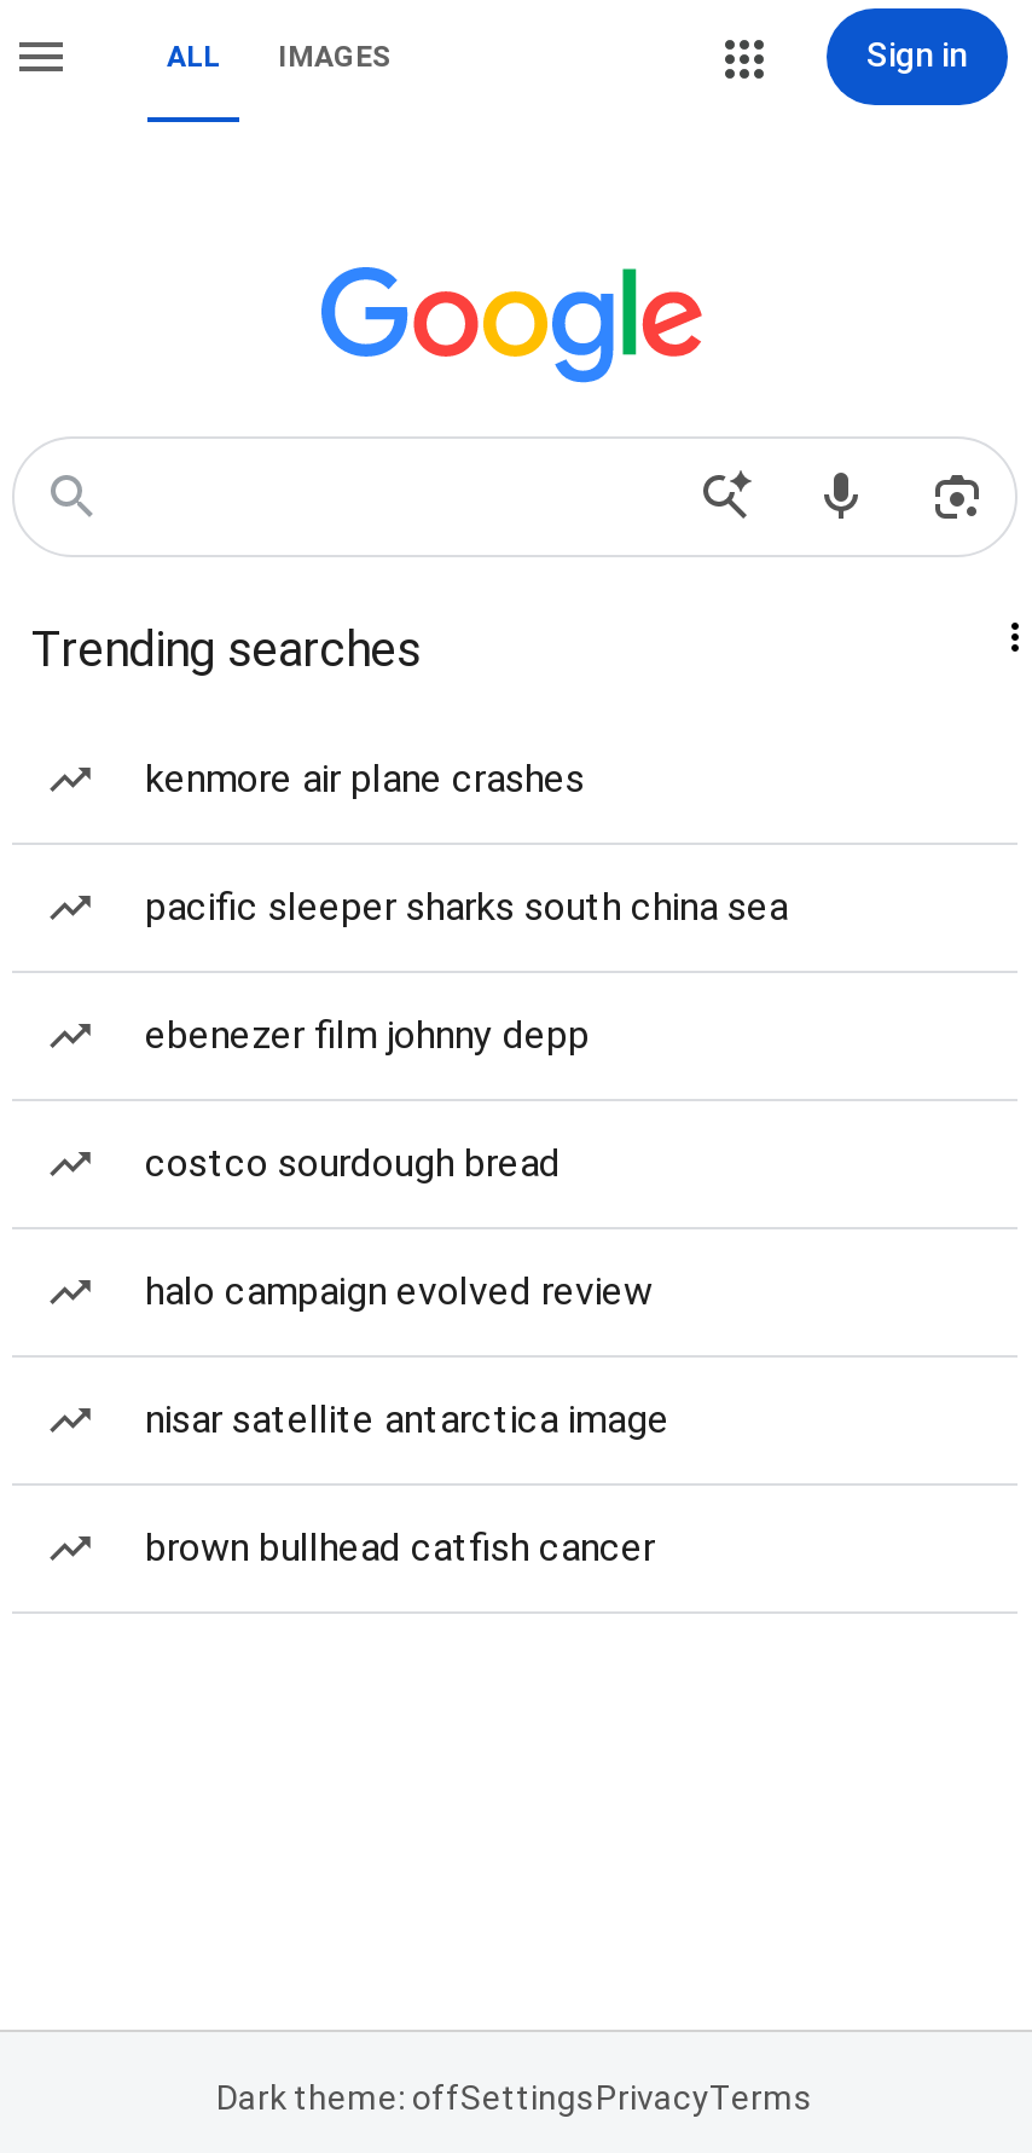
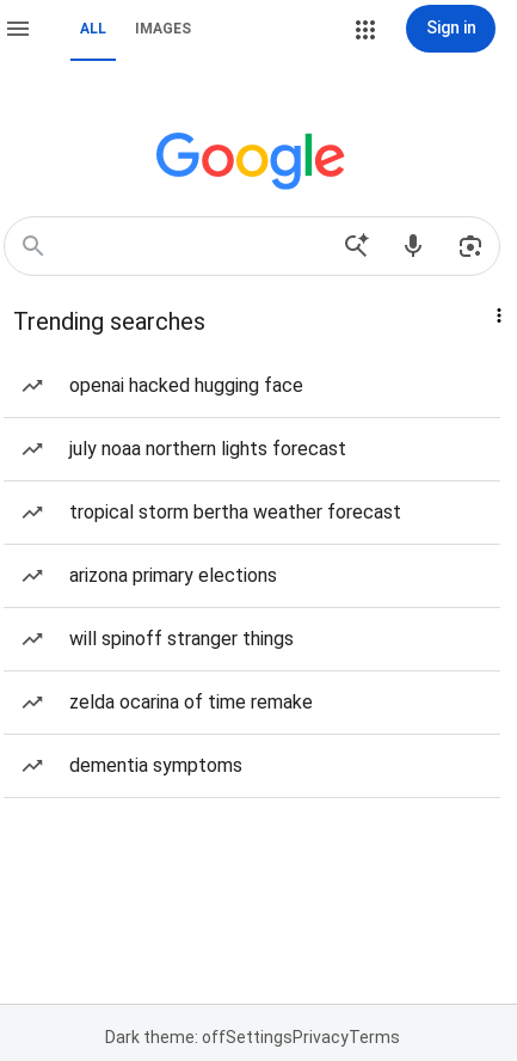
[145,756,585,801] kenmore air plane crashes -> [69,374,303,397] openai hacked hugging face
[145,884,788,930] pacific sleeper sharks south china sea -> [69,437,346,460] july noaa northern lights forecast
[145,1012,590,1058] ebenezer film johnny depp -> [69,501,401,523] tropical storm bertha weather forecast
[145,1140,561,1186] costco sourdough bread -> [69,564,277,587] arizona primary elections
[145,1268,653,1314] halo campaign evolved review -> [69,627,294,650] will spinoff stranger things
[145,1396,669,1442] nisar satellite antarctica image -> [69,691,313,713] zelda ocarina of time remake
[145,1524,655,1570] brown bullhead catfish cancer -> [69,754,242,777] dementia symptoms

